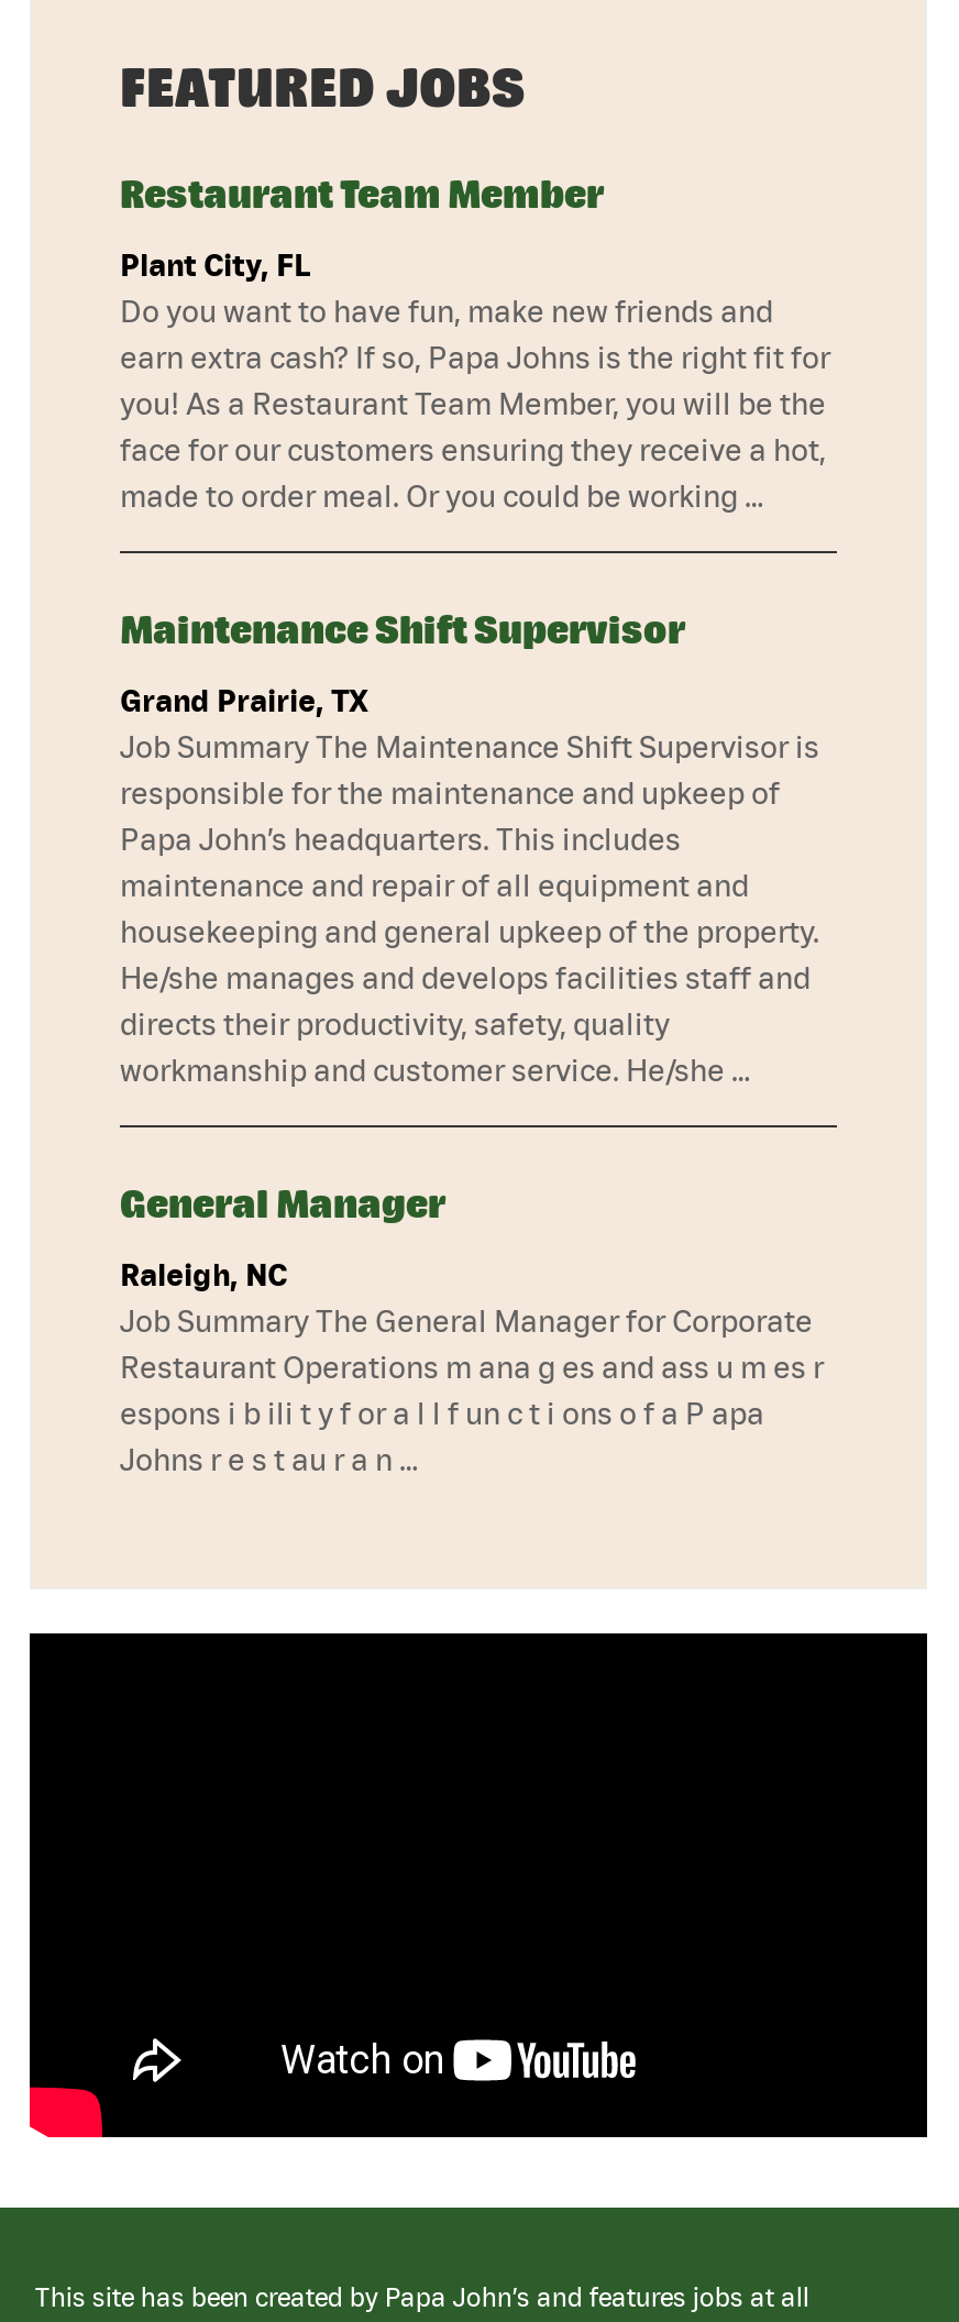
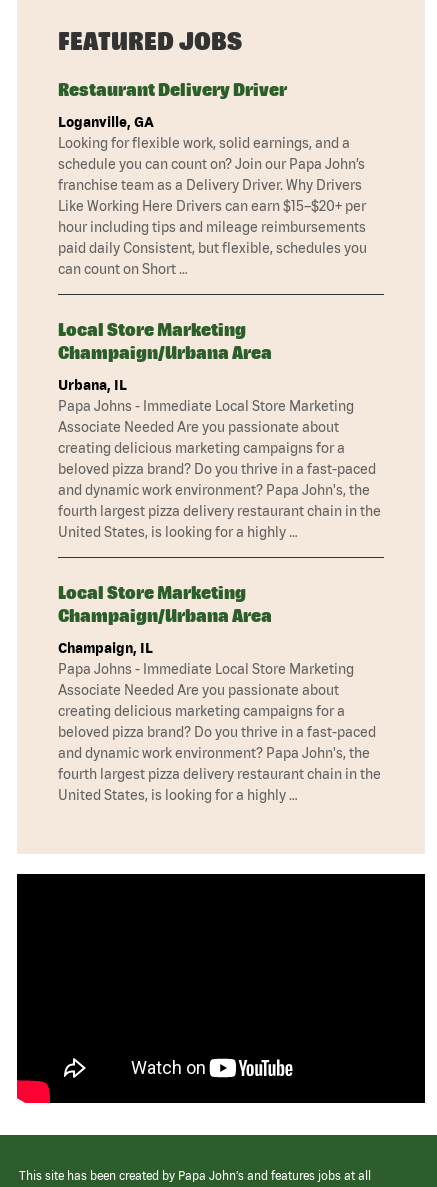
[120,170,604,216] Restaurant Team Member -> [58,79,287,100] Restaurant Delivery Driver
[120,247,830,513] Plant City, FL | Do you want to have fun, make new friends and | earn extra cash? If so, Papa Johns is the right fit for | you! As a Restaurant Team Member, you will be the | face for our customers ensuring they receive a hot, | made to order meal. Or you could be working … -> [58,114,367,277] Loganville, GA | Looking for flexible work, solid earnings, and a | schedule you can count on? Join our Papa John’s | franchise team as a Delivery Driver. Why Drivers | Like Working Here Drivers can earn $15–$20+ per | hour including tips and mileage reimbursements | paid daily Consistent, but flexible, schedules you | can count on Short …
[120,605,685,652] Maintenance Shift Supervisor -> [58,319,272,363] Local Store Marketing | Champaign/Urbana Area
[120,682,819,1087] Grand Prairie, TX | Job Summary The Maintenance Shift Supervisor is | responsible for the maintenance and upkeep of | Papa John’s headquarters. This includes | maintenance and repair of all equipment and | housekeeping and general upkeep of the property. | He/she manages and develops facilities staff and | directs their productivity, safety, quality | workmanship and customer service. He/she … -> [58,377,381,540] Urbana, IL | Papa Johns - Immediate Local Store Marketing | Associate Needed Are you passionate about | creating delicious marketing campaigns for a | beloved pizza brand? Do you thrive in a fast-paced | and dynamic work environment? Papa John's, the | fourth largest pizza delivery restaurant chain in the | United States, is looking for a highly …
[120,1180,445,1226] General Manager -> [58,582,272,626] Local Store Marketing | Champaign/Urbana Area
[120,1257,824,1477] Raleigh, NC | Job Summary The General Manager for Corporate | Restaurant Operations m ana g es and ass u m es r | espons i b ili t y f or a l l f un c t i ons o f a P apa | Johns r e s t au r a n … -> [58,640,381,803] Champaign, IL | Papa Johns - Immediate Local Store Marketing | Associate Needed Are you passionate about | creating delicious marketing campaigns for a | beloved pizza brand? Do you thrive in a fast-paced | and dynamic work environment? Papa John's, the | fourth largest pizza delivery restaurant chain in the | United States, is looking for a highly …

